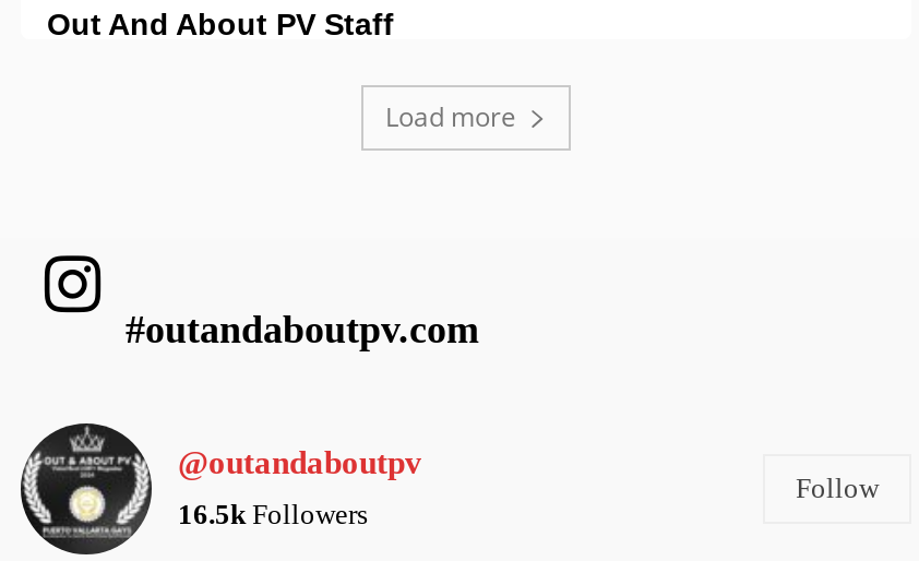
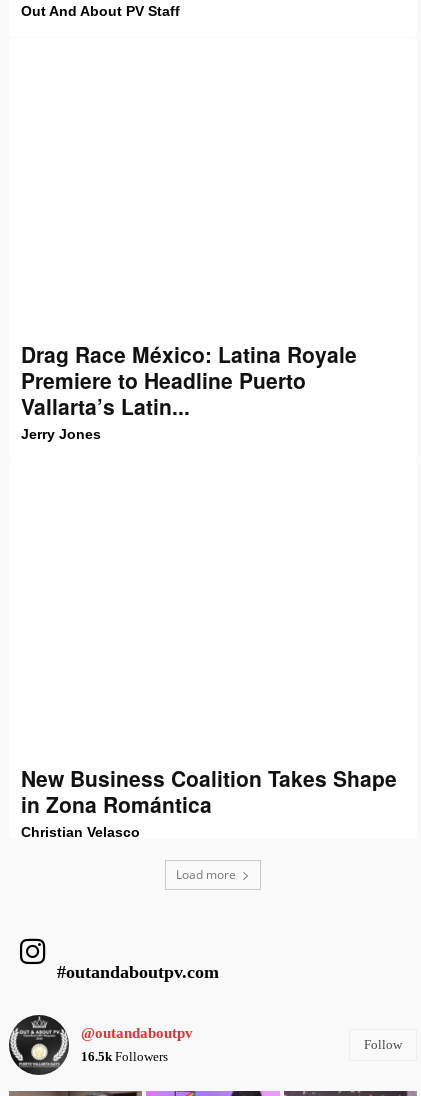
none -> [21,339,357,442] Drag Race México: Latina Royale | Premiere to Headline Puerto | Vallarta’s Latin... | Jerry Jones
none -> [21,763,397,840] New Business Coalition Takes Shape | in Zona Romántica | Christian Velasco

